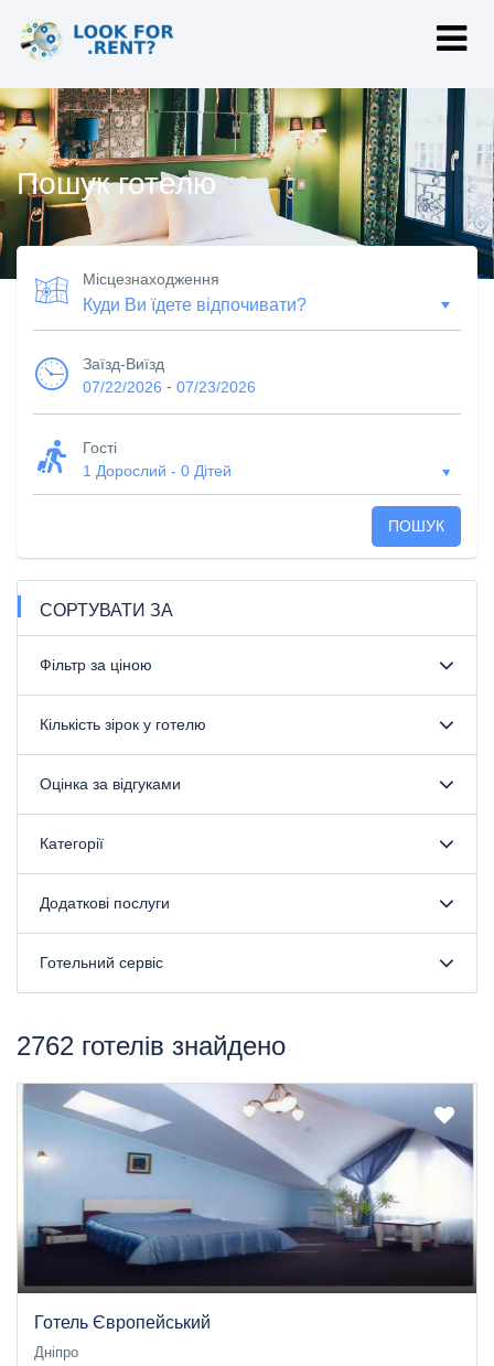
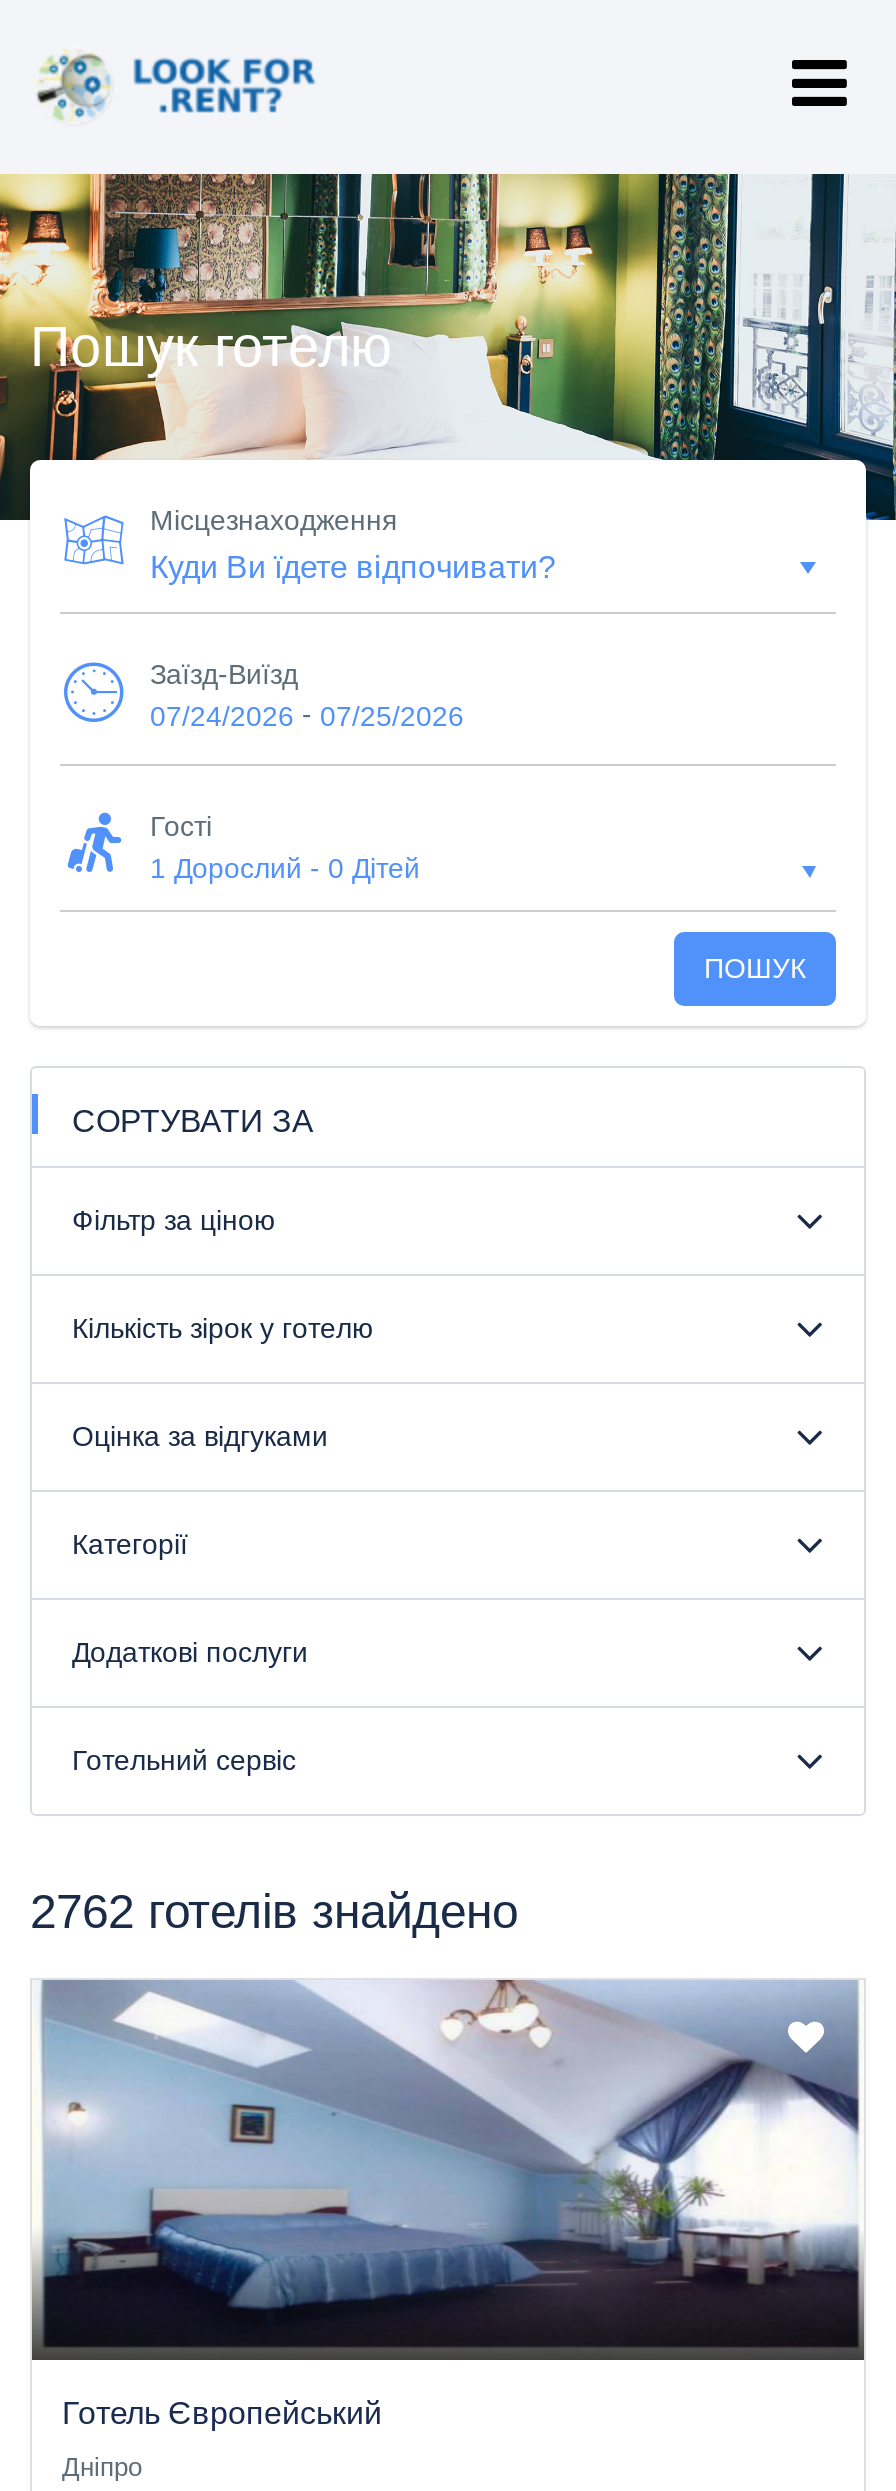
[83,377,256,396] 07/22/2026 - 07/23/2026 -> [150,698,464,732] 07/24/2026 - 07/25/2026

